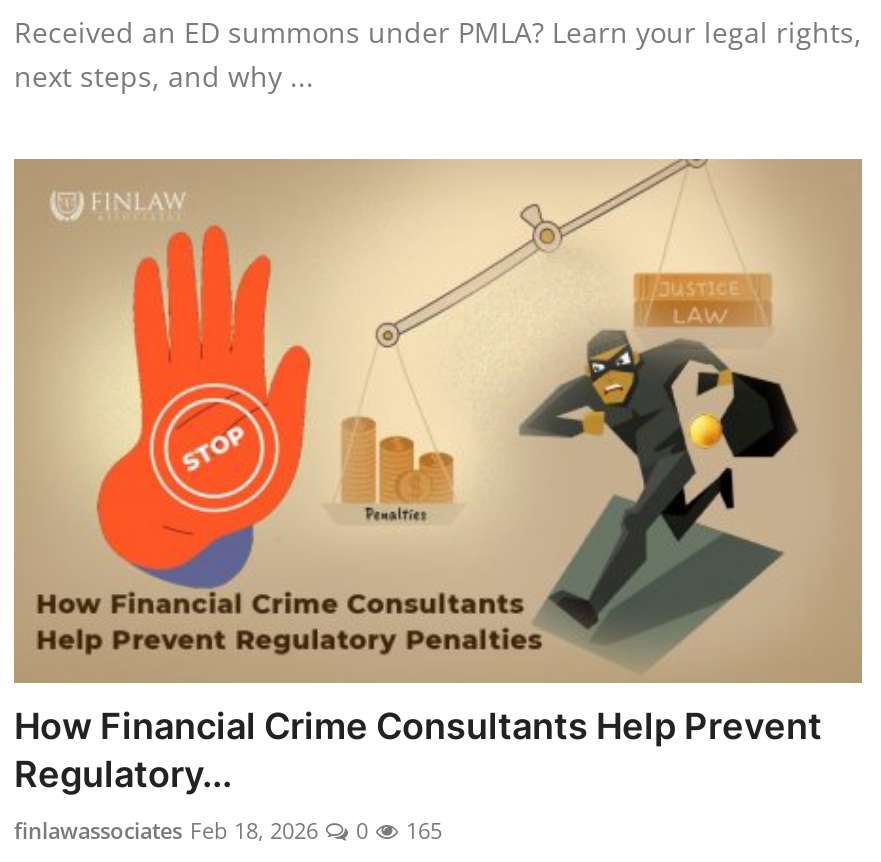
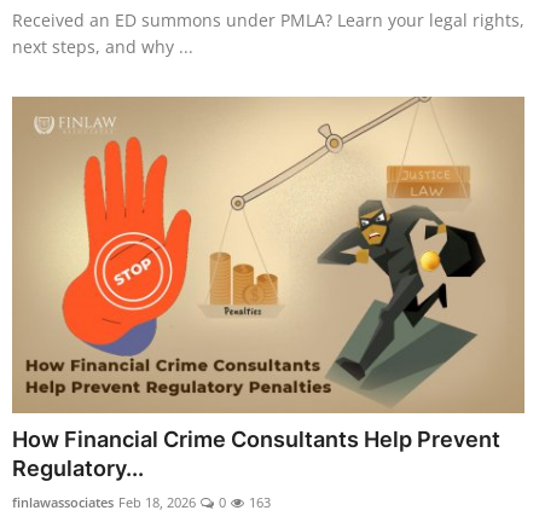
[14,816,442,846] finlawassociates Feb 18, 2026 0 165 -> [12,493,271,511] finlawassociates Feb 18, 2026 0 163

